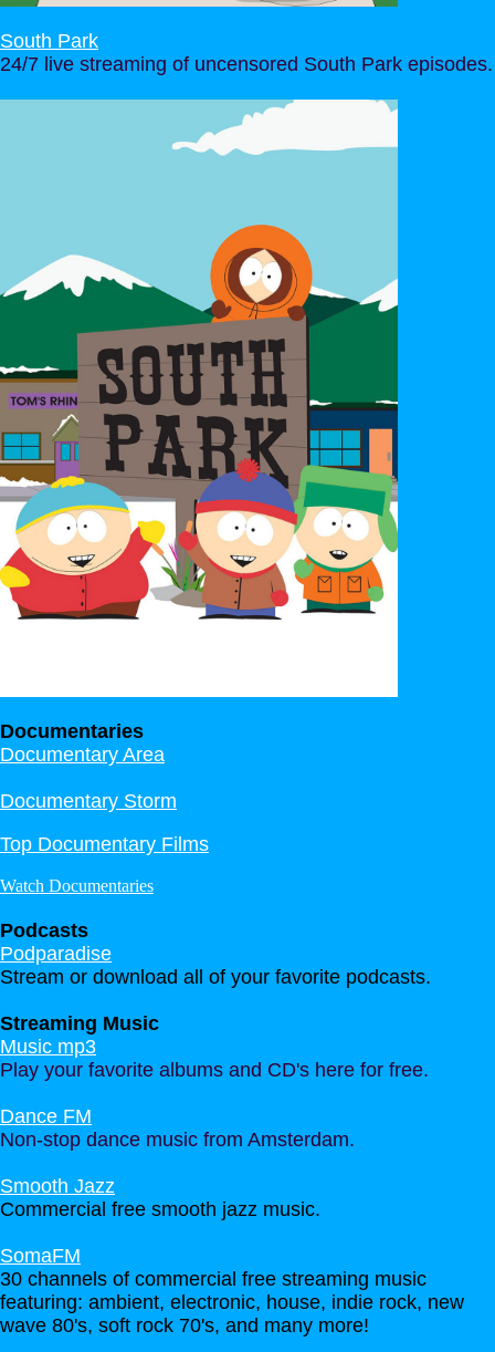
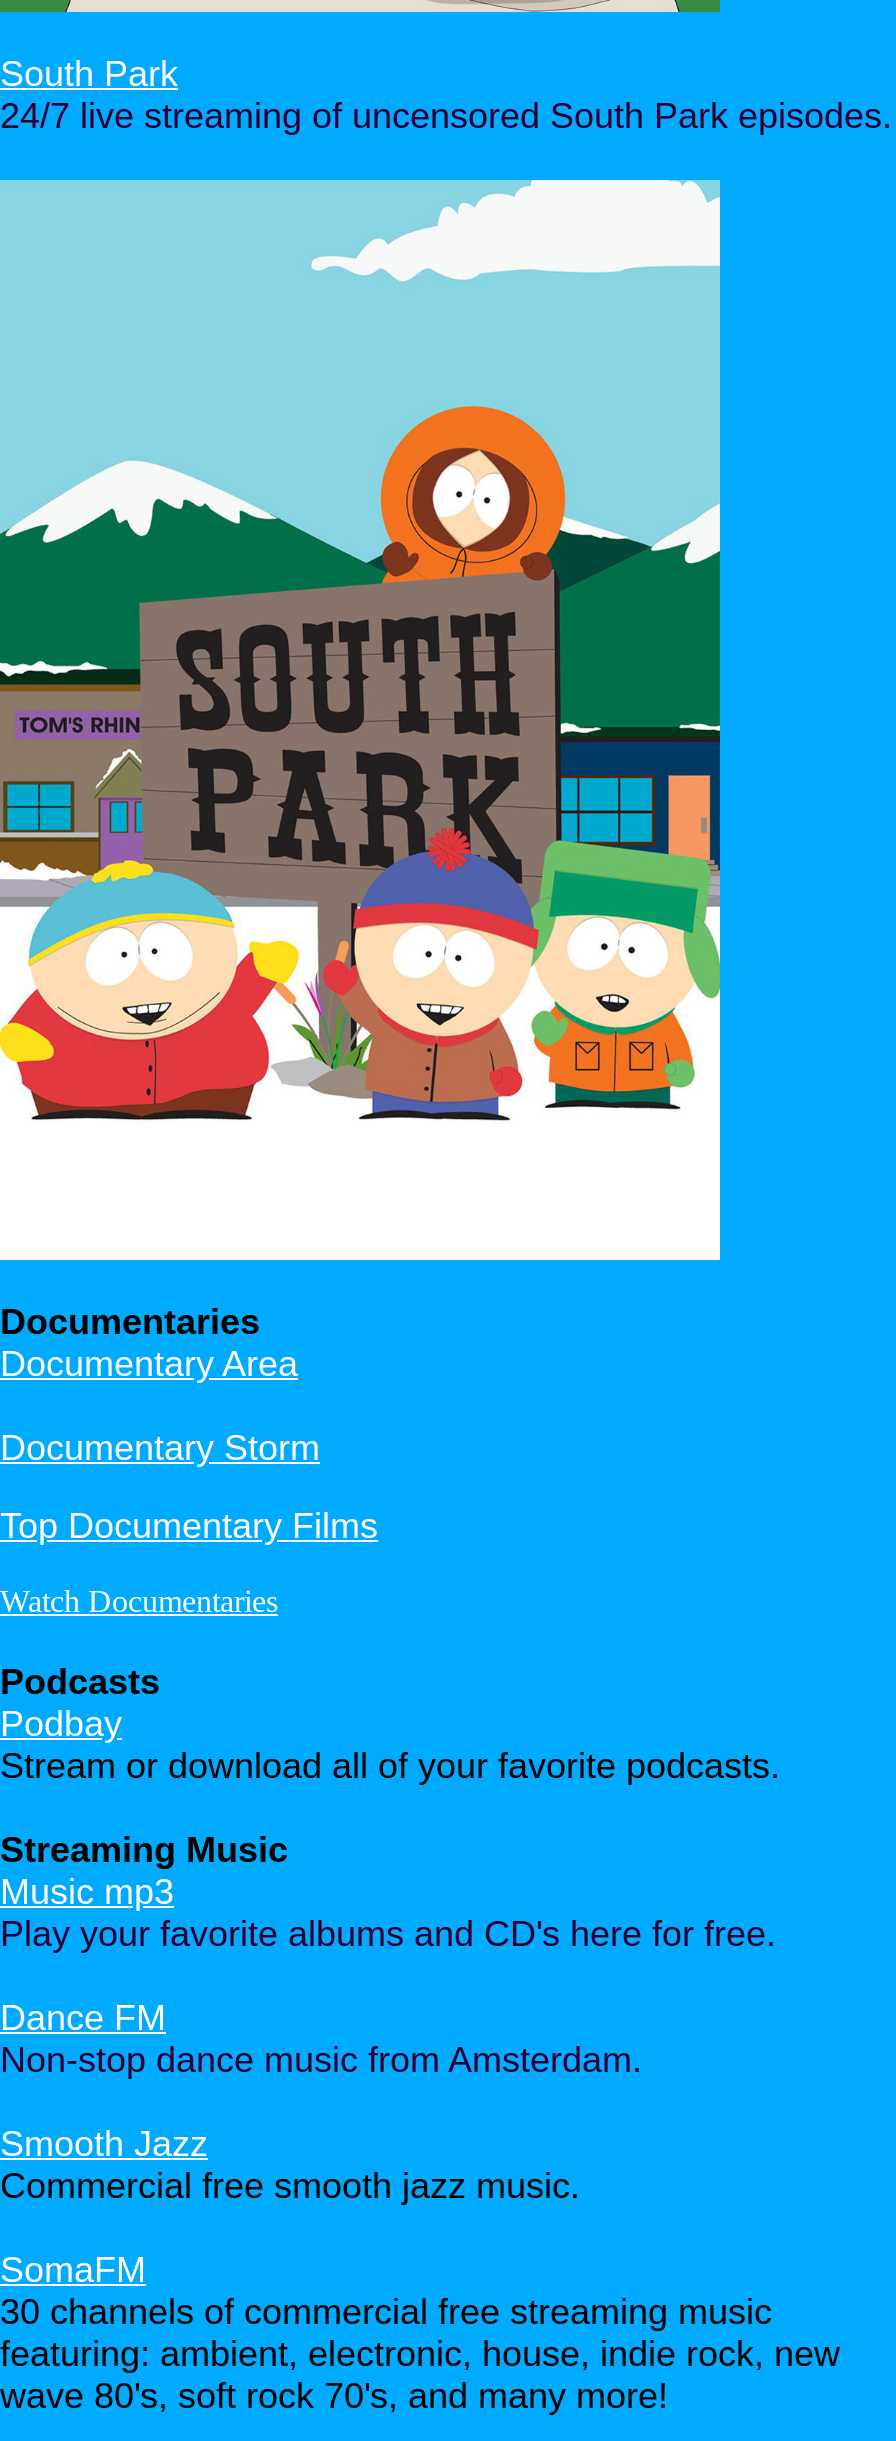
[0,943,112,965] Podparadise -> [0,1704,122,1744] Podbay

